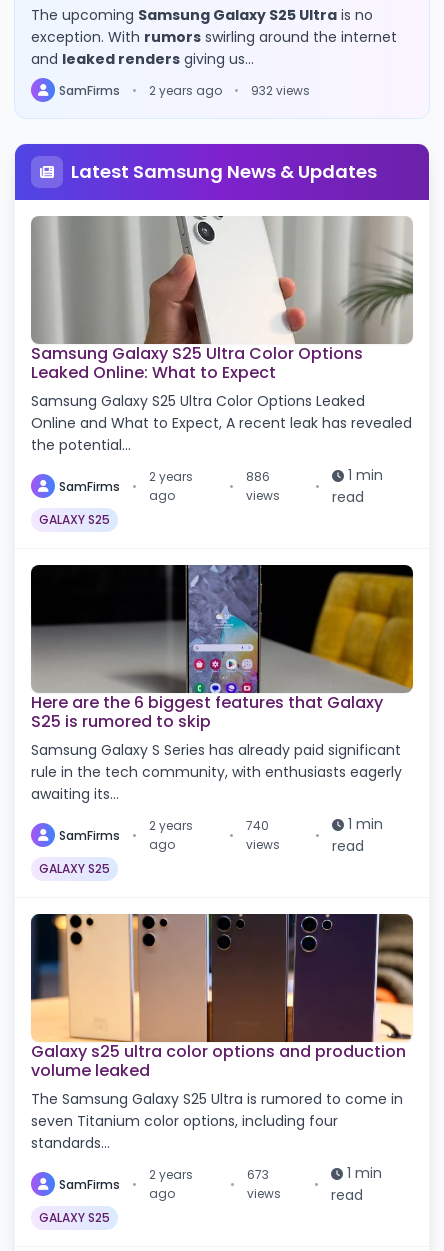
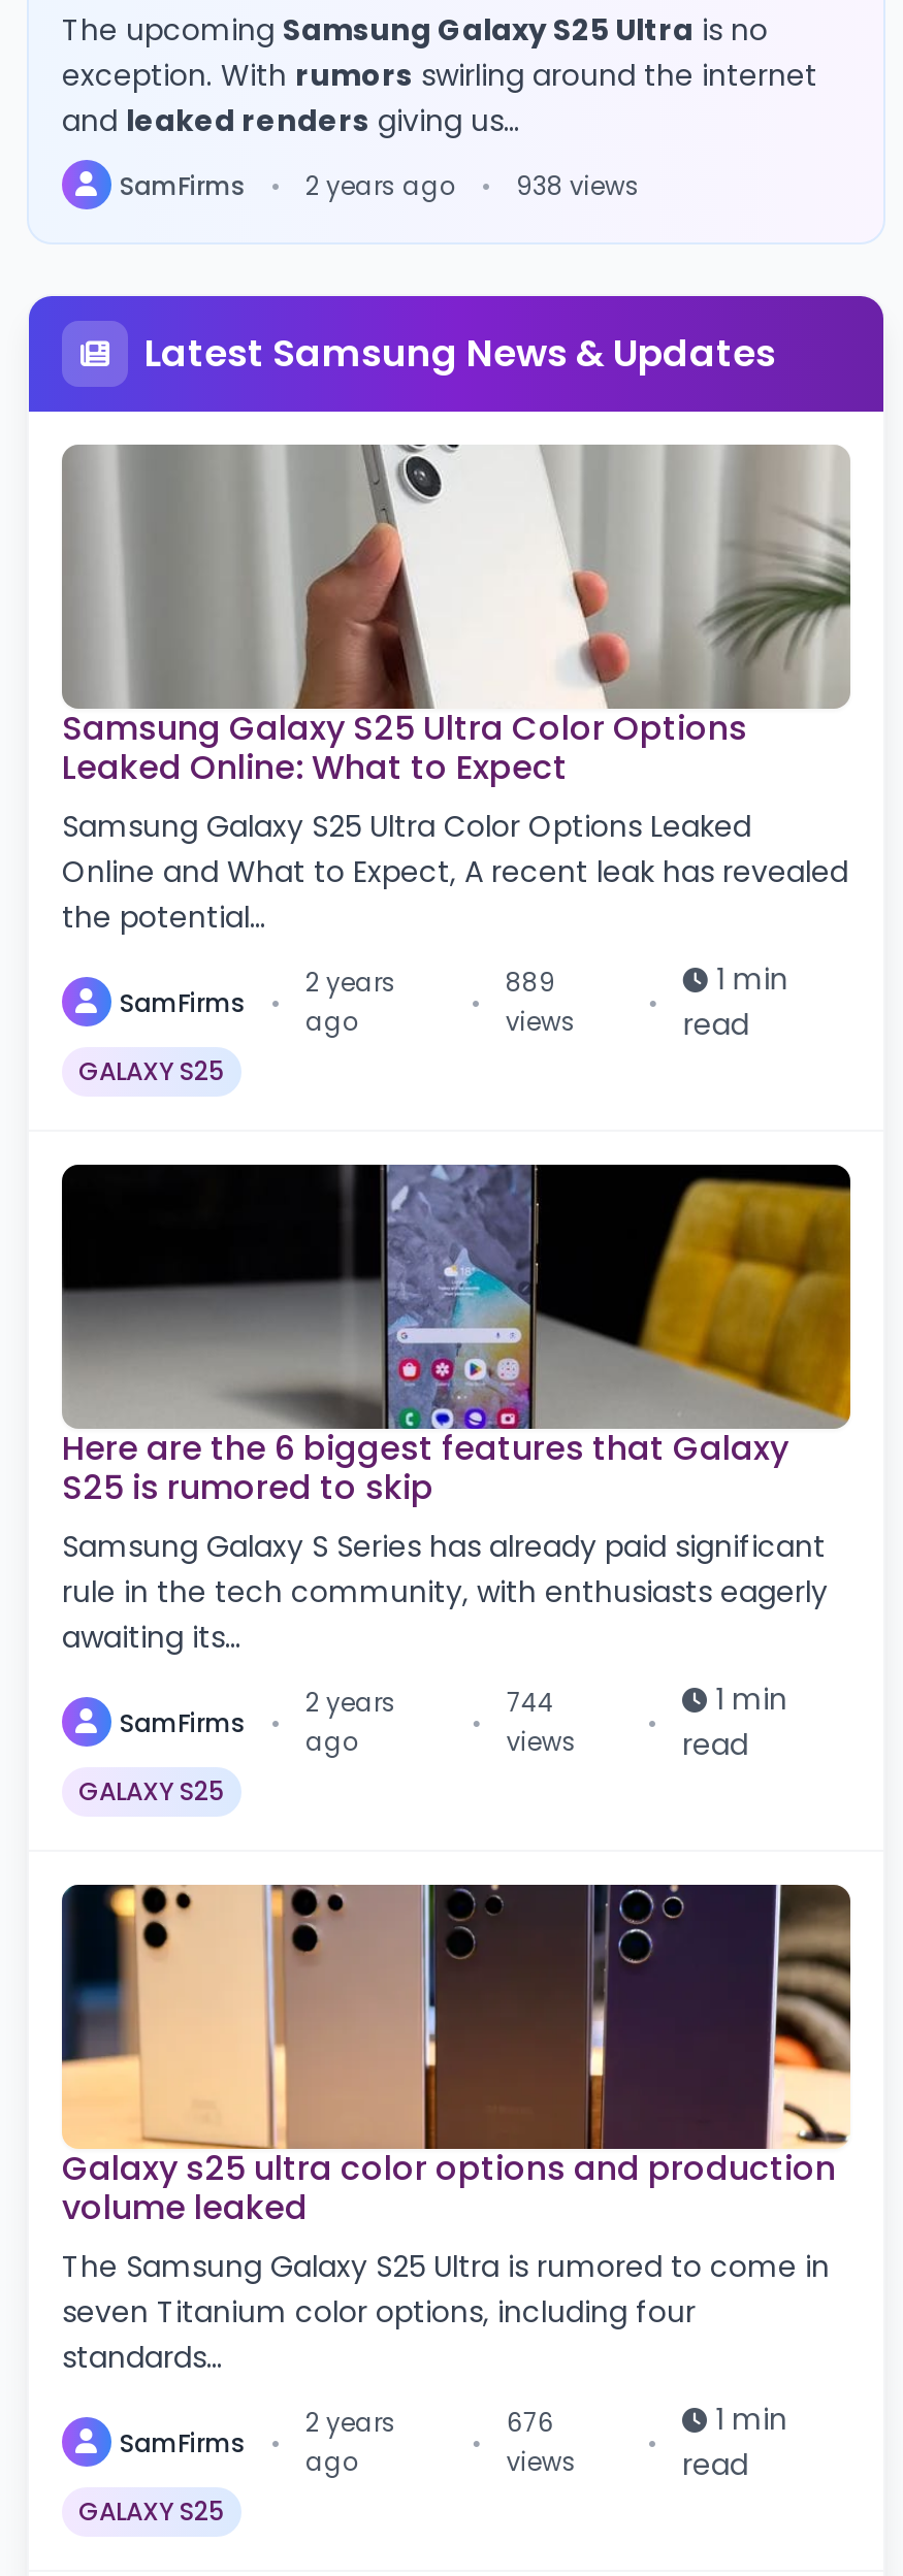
[251,81,310,98] 932 views -> [516,167,640,202] 938 views
[246,468,270,485] 886 -> [506,965,555,1000] 889
[246,817,269,834] 740 -> [507,1685,554,1720] 744
[247,1166,269,1183] 673 -> [507,2405,554,2440] 676

